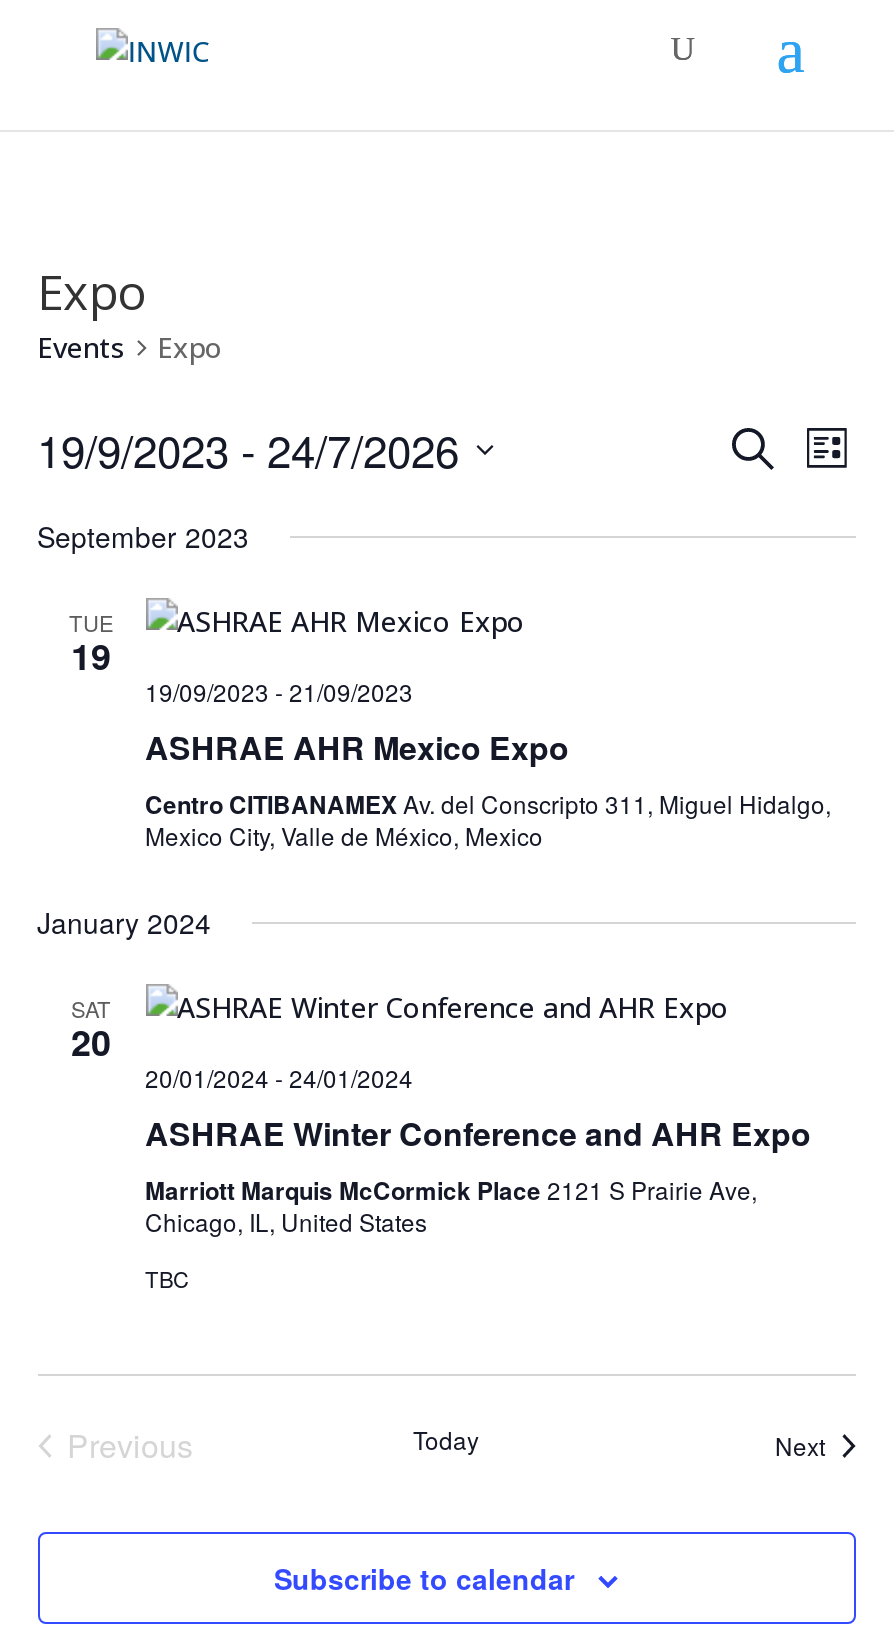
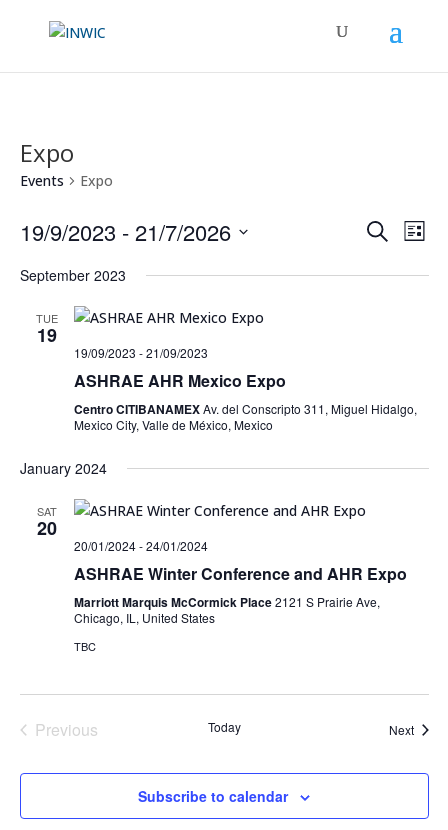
[37,418,459,480] 19/9/2023 - 24/7/2026 -> [19,216,230,247] 19/9/2023 - 21/7/2026

